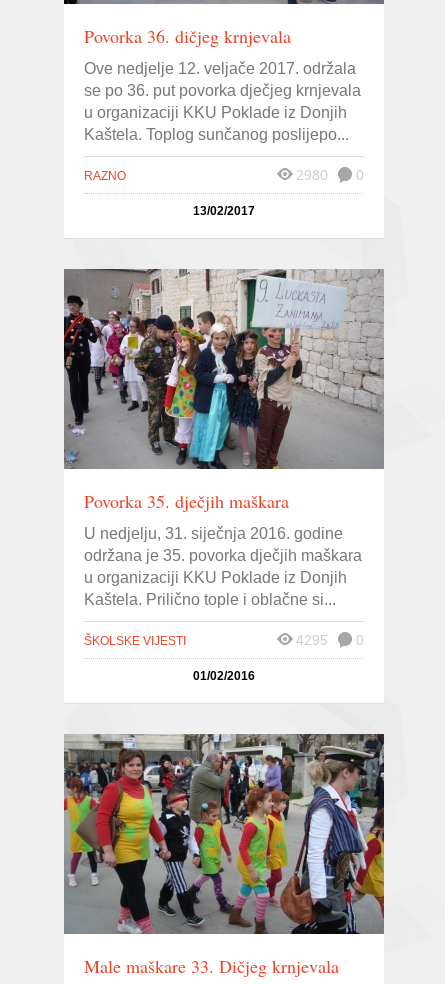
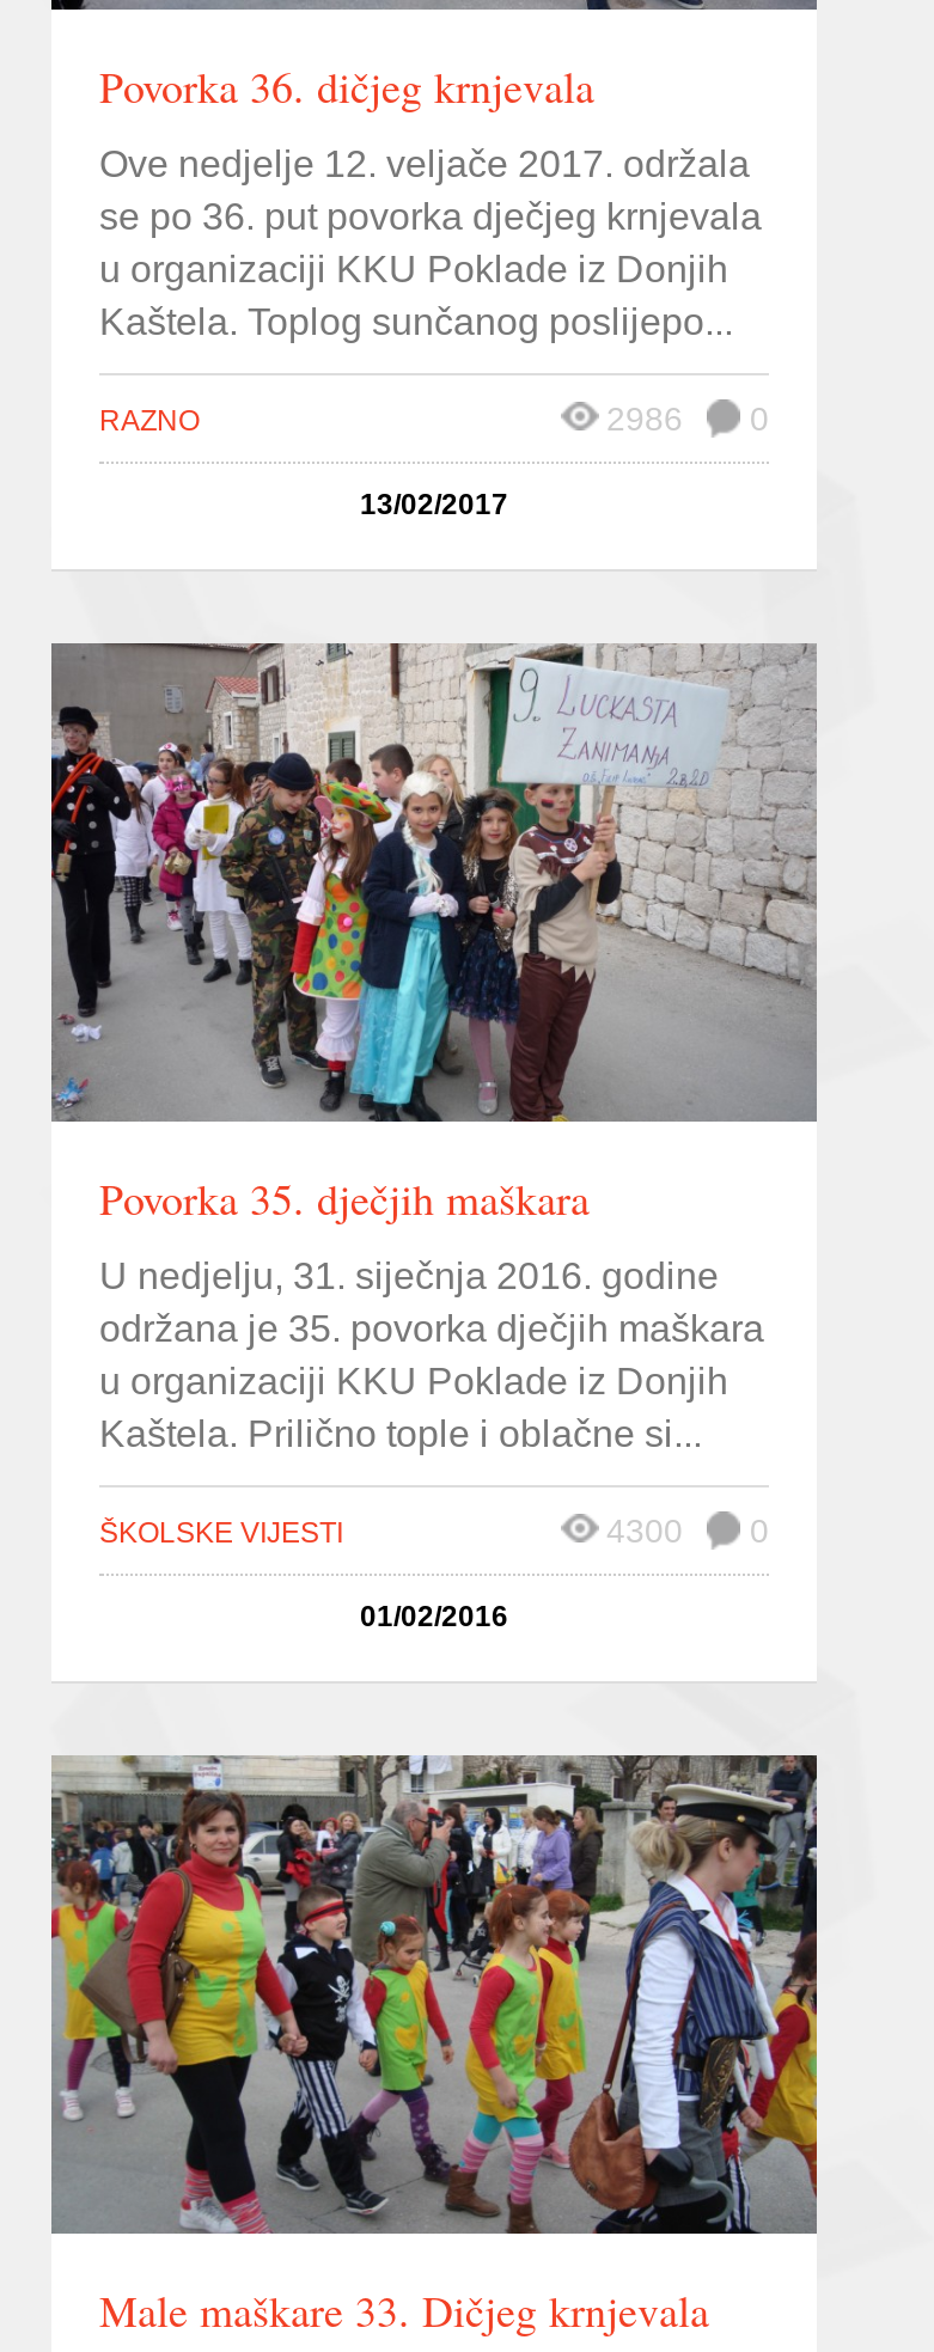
[296,167,364,183] 2980 0 -> [606,399,769,438] 2986 0
[296,632,364,648] 4295 0 -> [606,1511,769,1550] 4300 0

